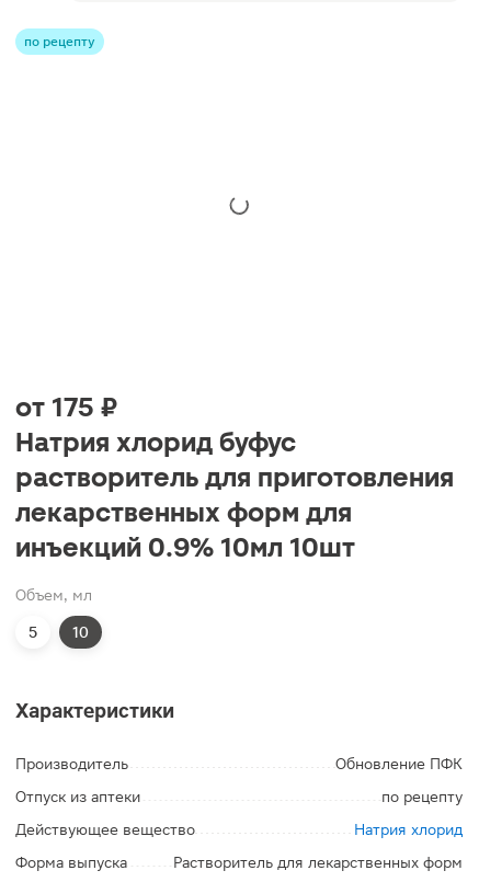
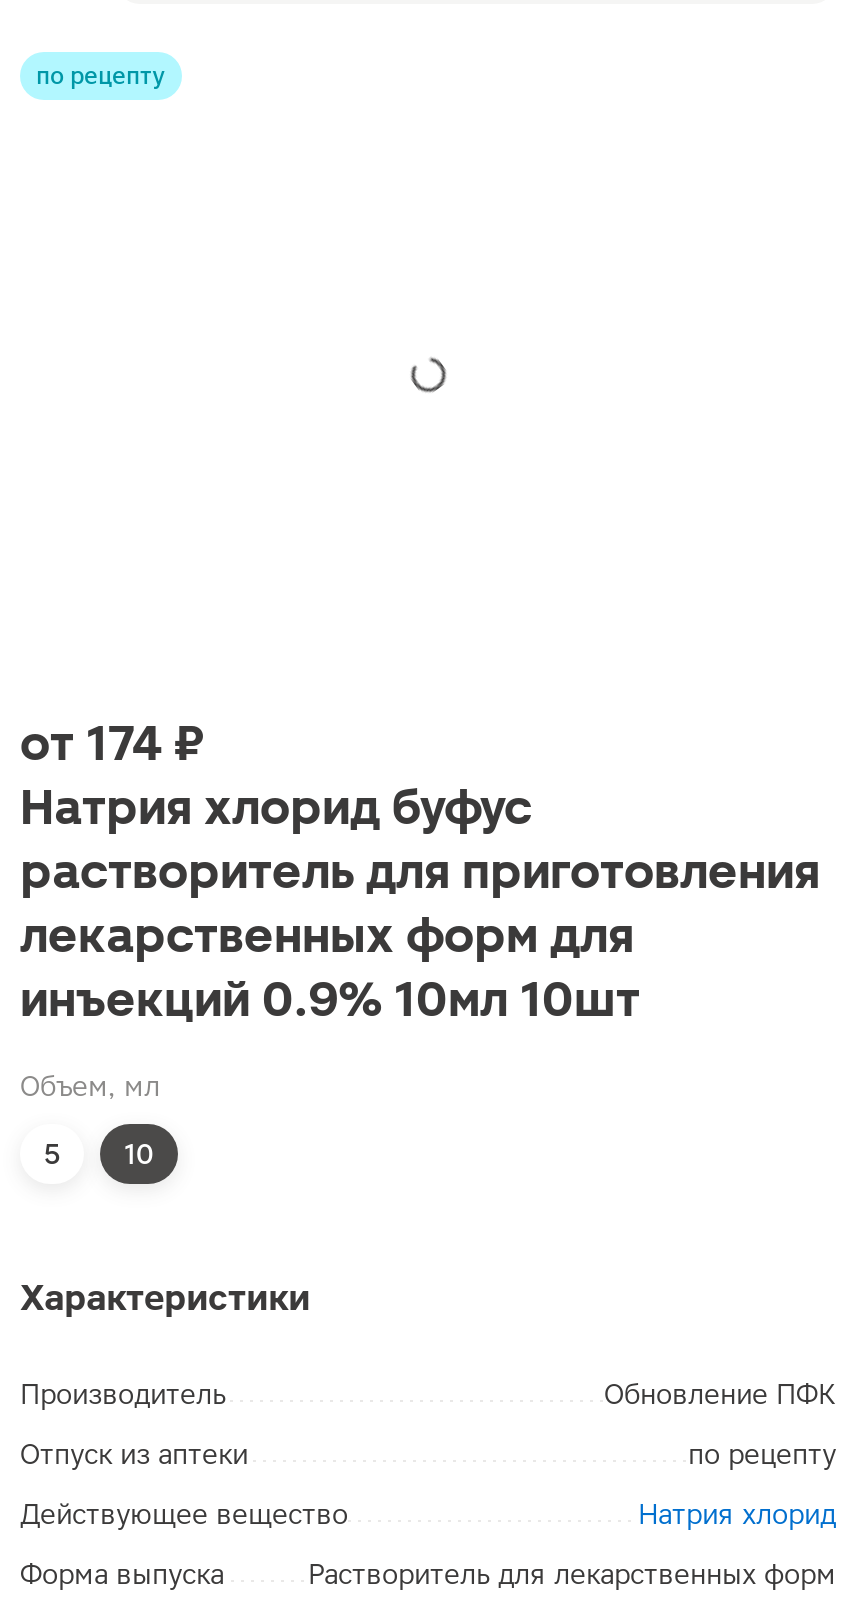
[15,392,117,423] от 175 ₽ -> [20,716,204,772] от 174 ₽

